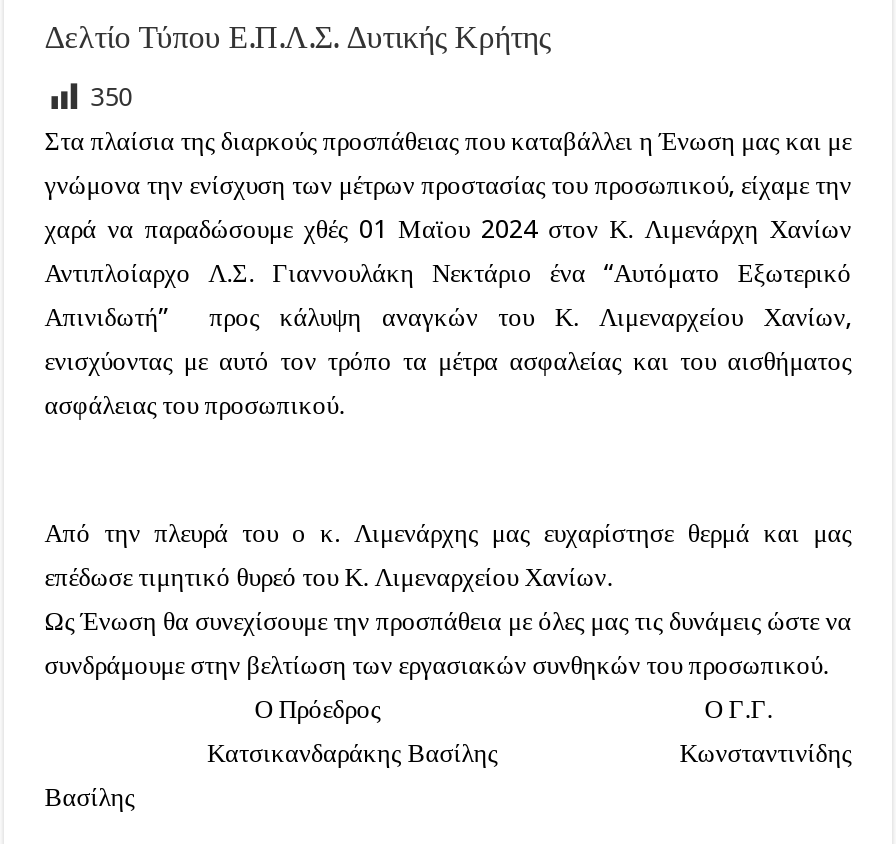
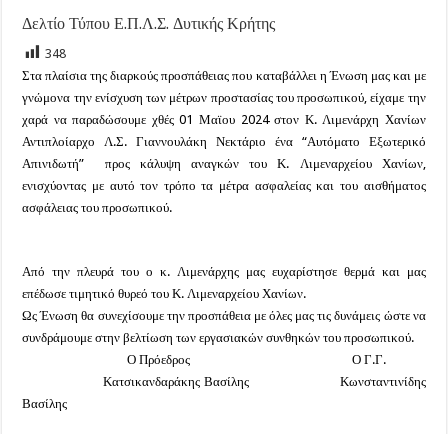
[90,83,132,113] 350 -> [45,46,66,61] 348

